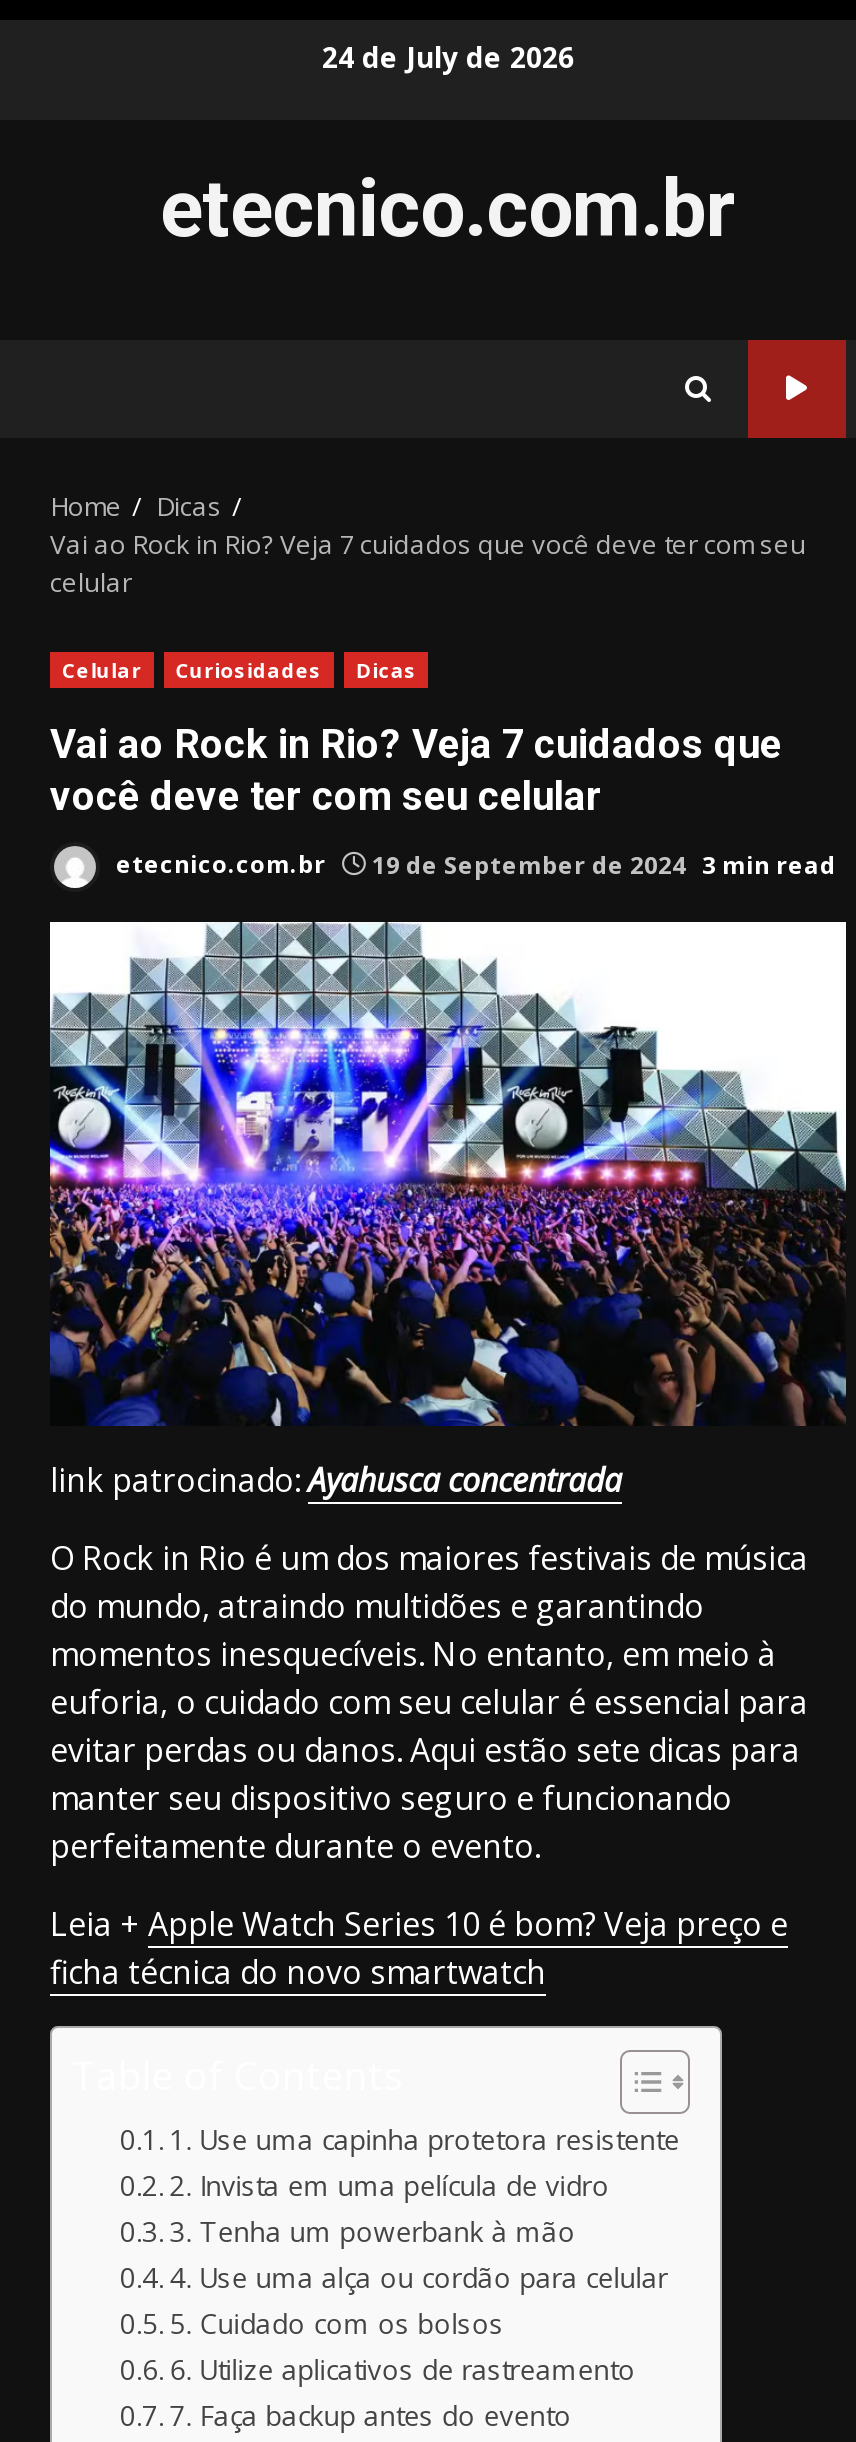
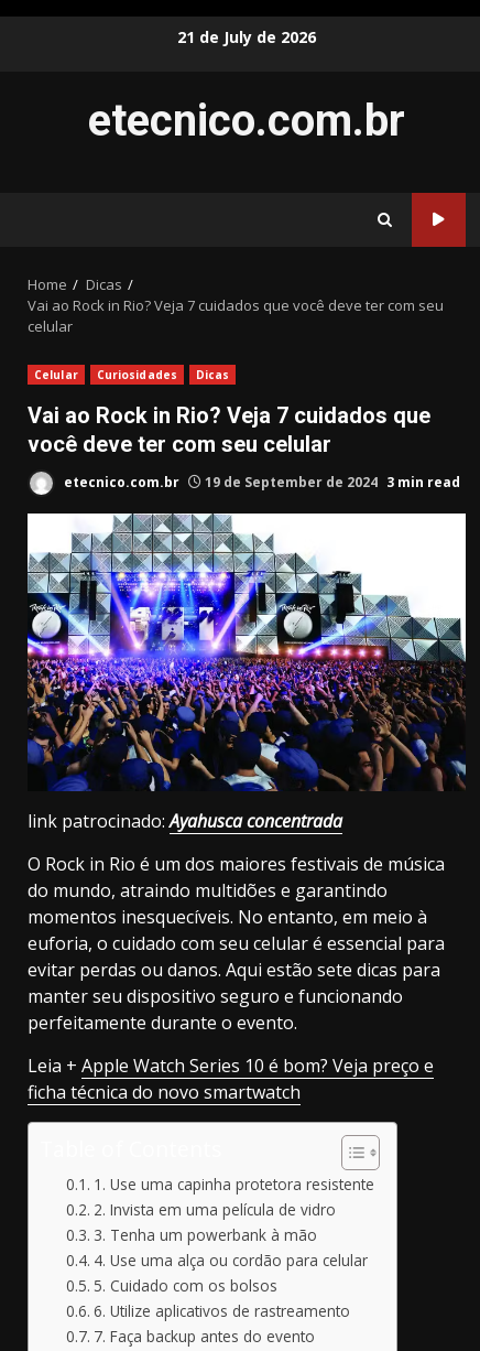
[322,37,574,75] 24 de July de 2026 -> [177,26,316,47] 21 de July de 2026

